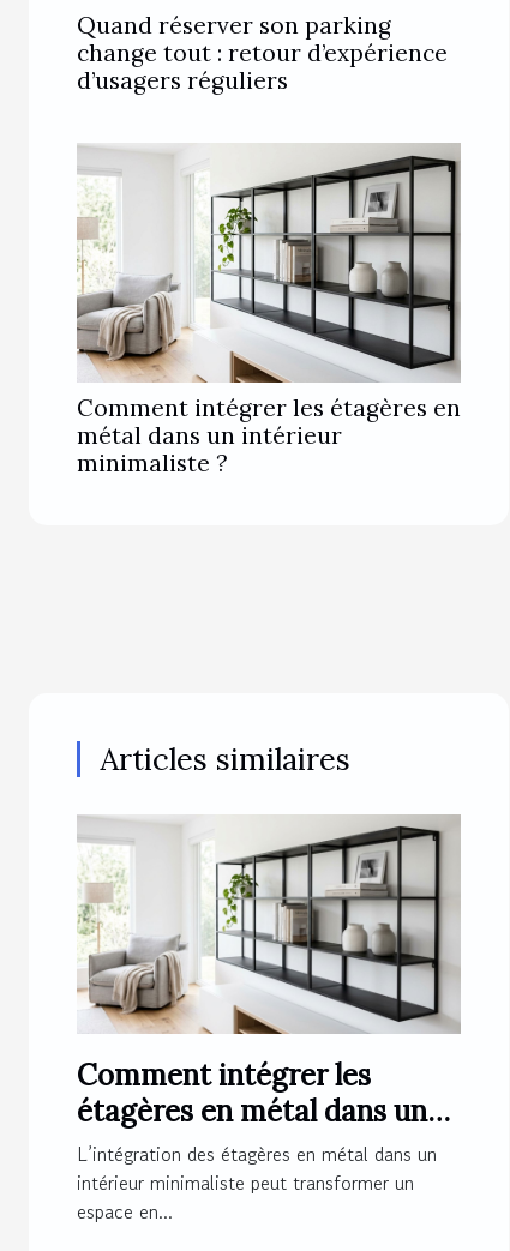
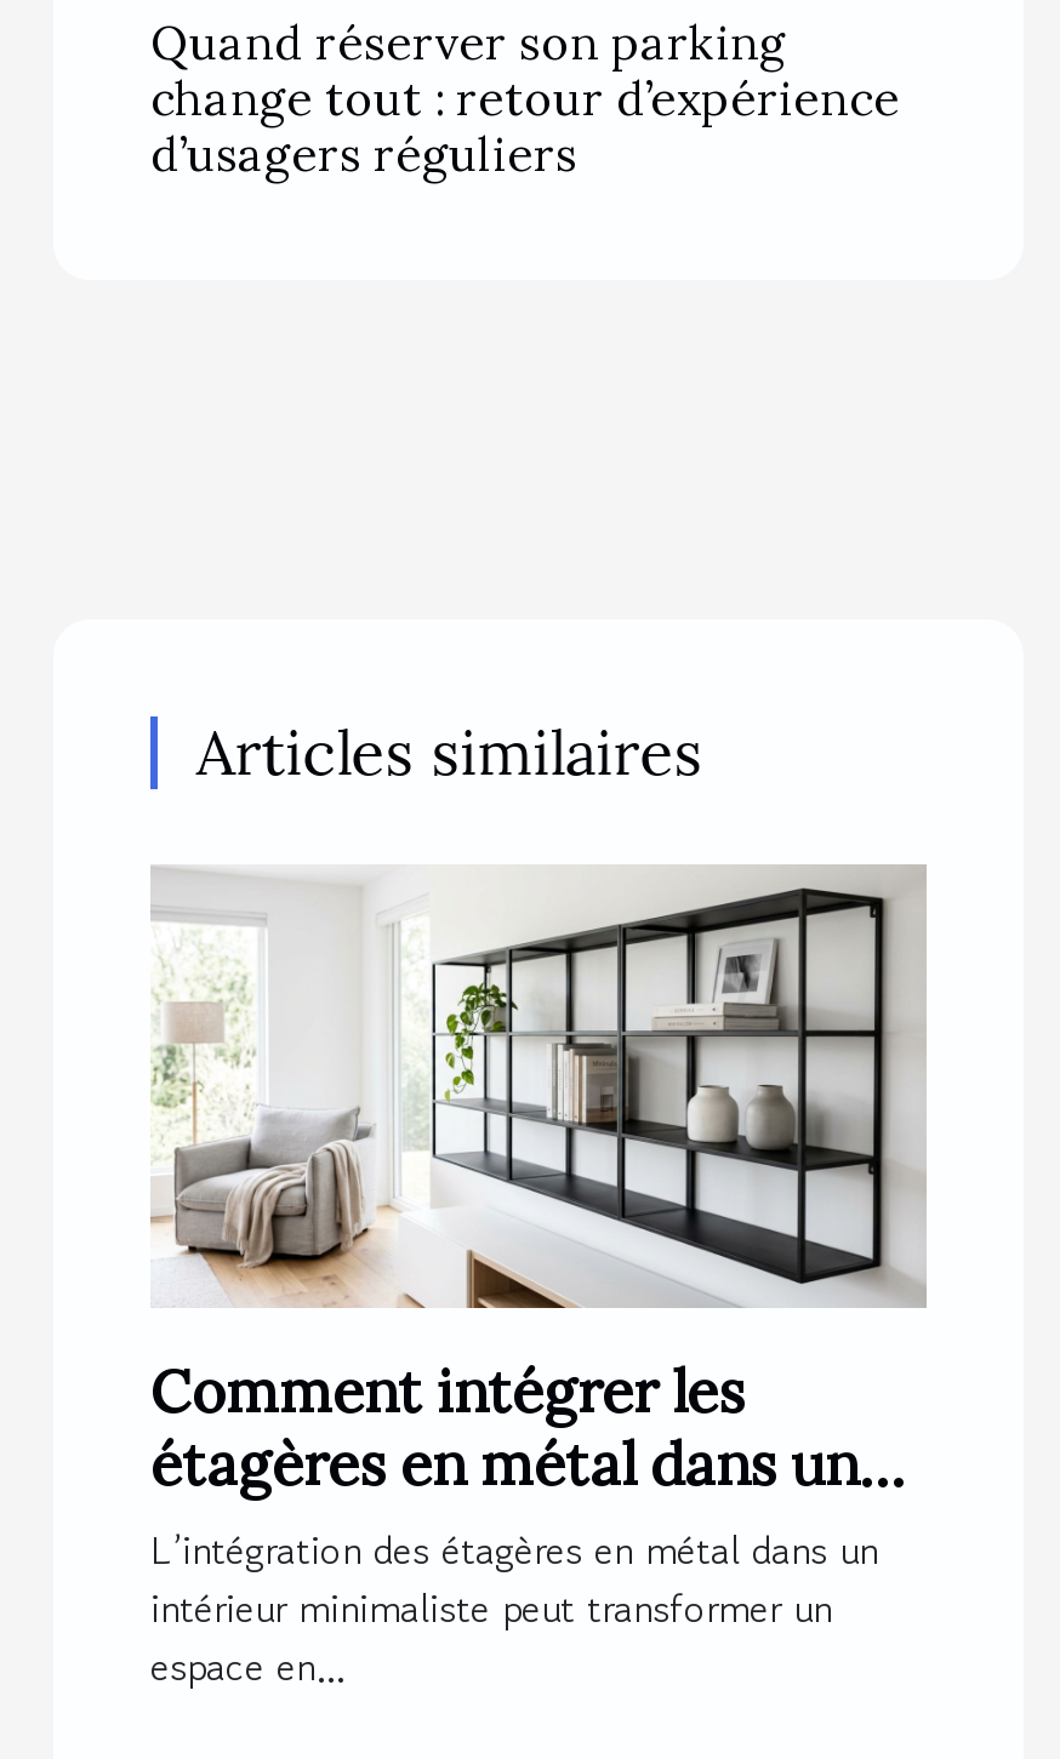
[76,143,462,477] [image] | Comment intégrer les étagères en | métal dans un intérieur | minimaliste ? -> none

